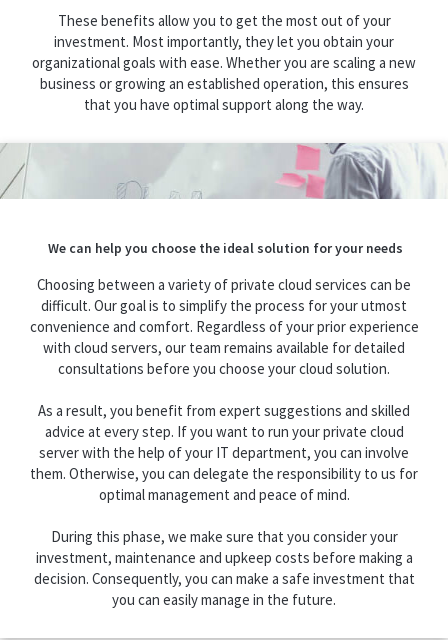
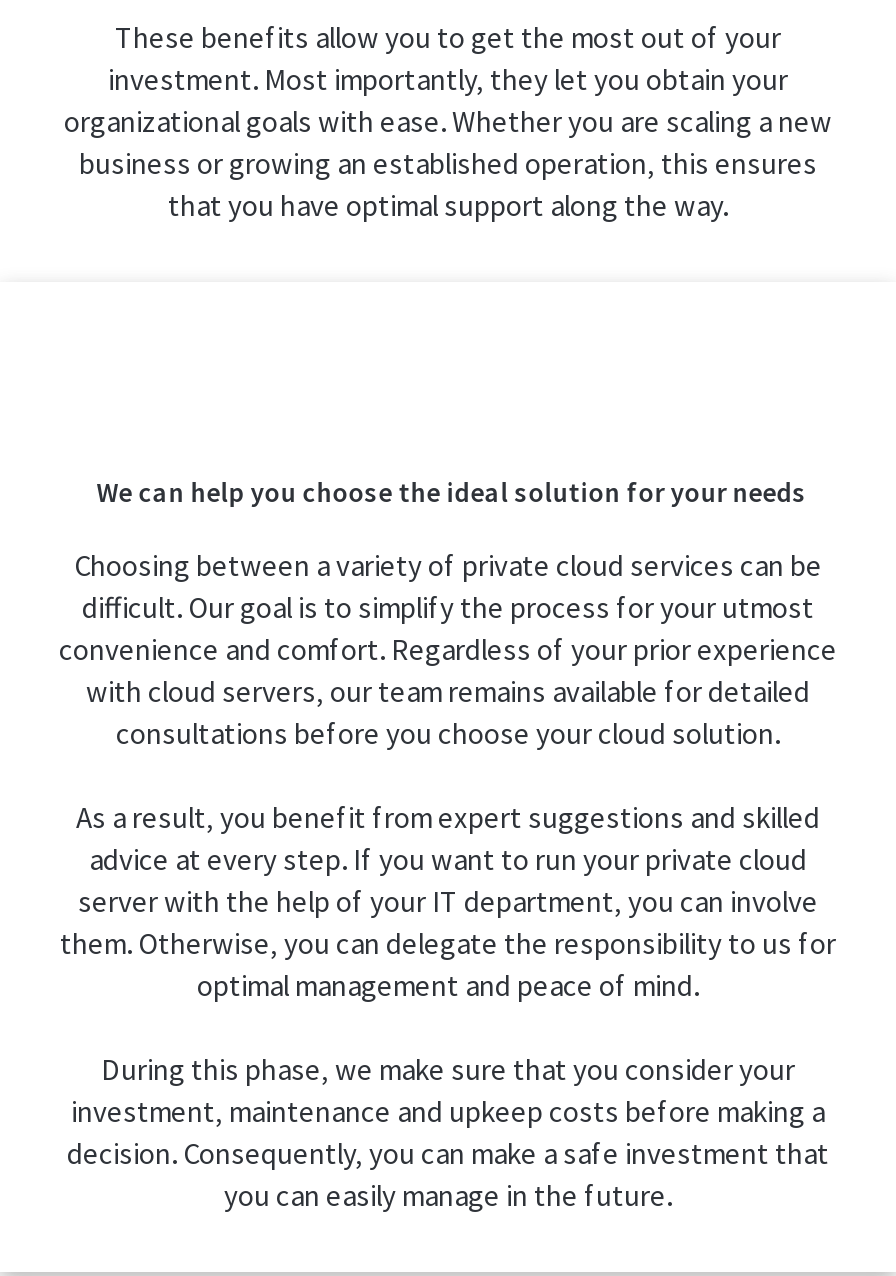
[3,142,445,200] [image] -> none

